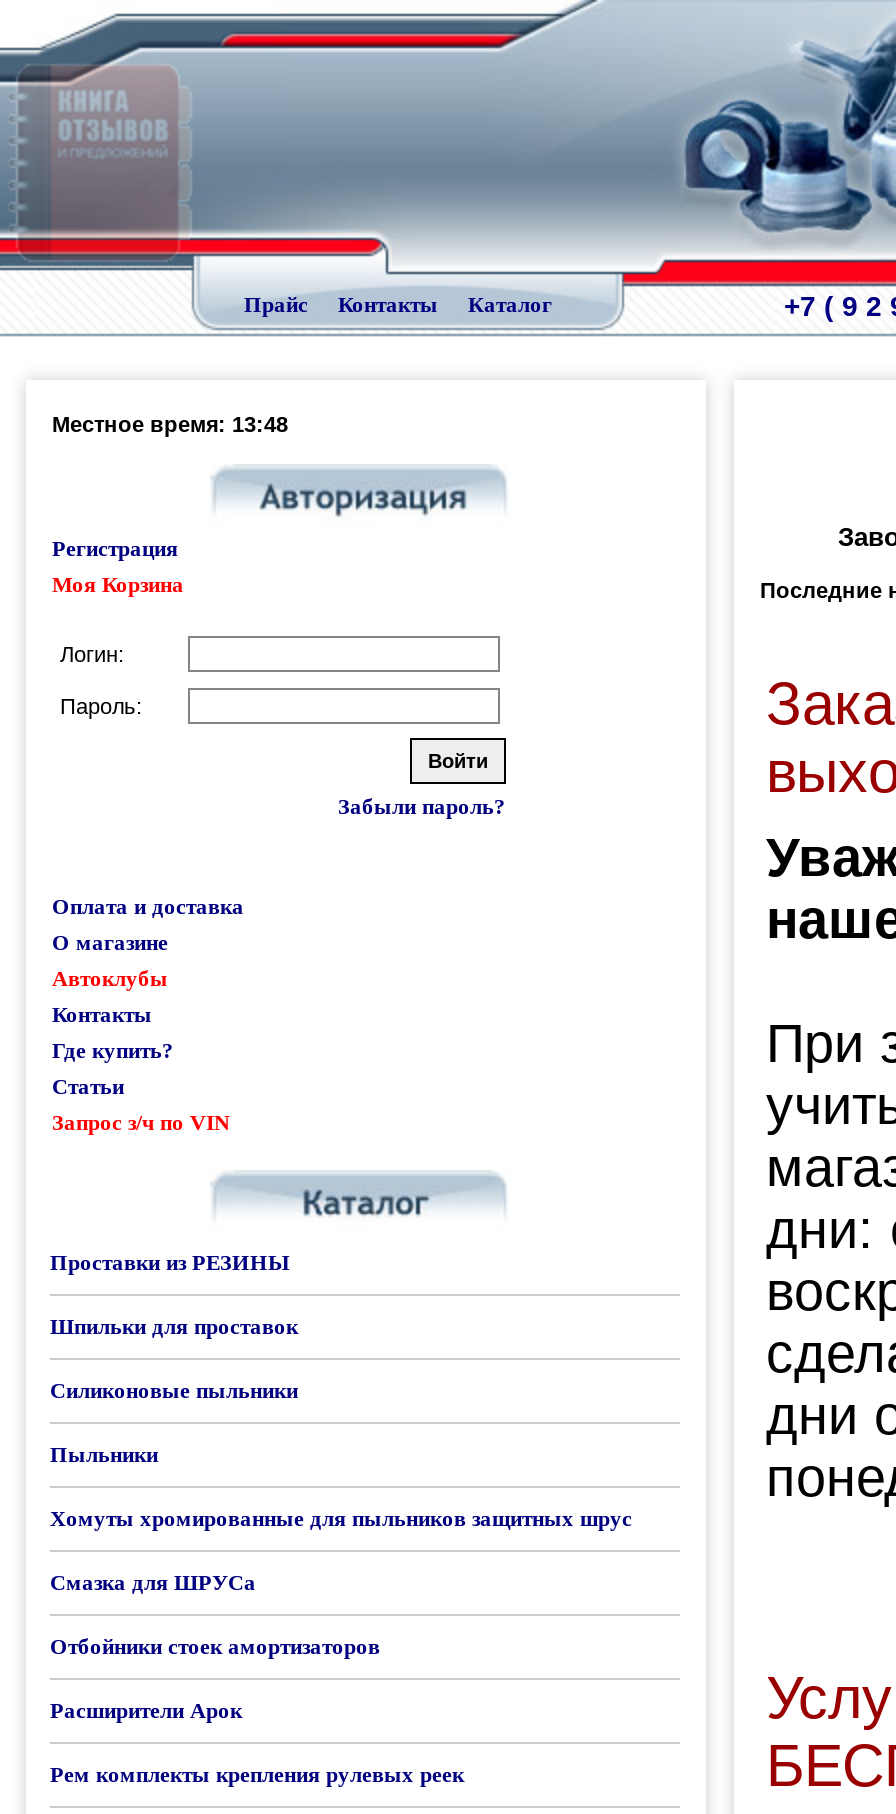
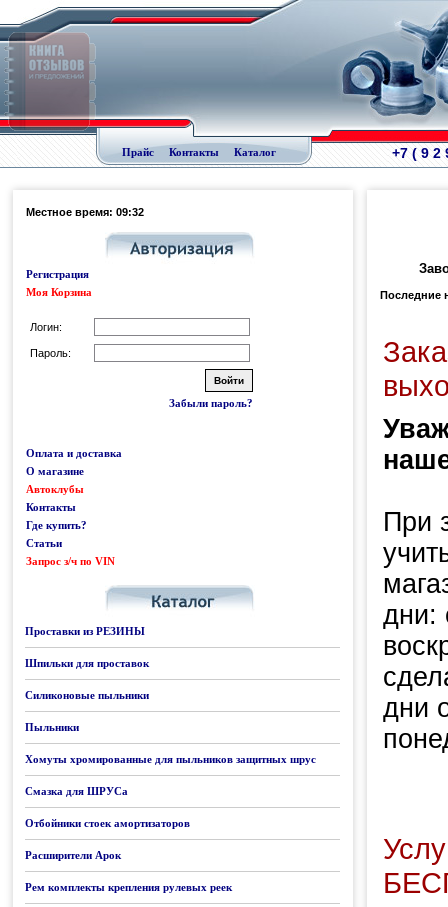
[52,412,288,436] Местное время: 13:48 -> [26,206,144,218] Местное время: 09:32

